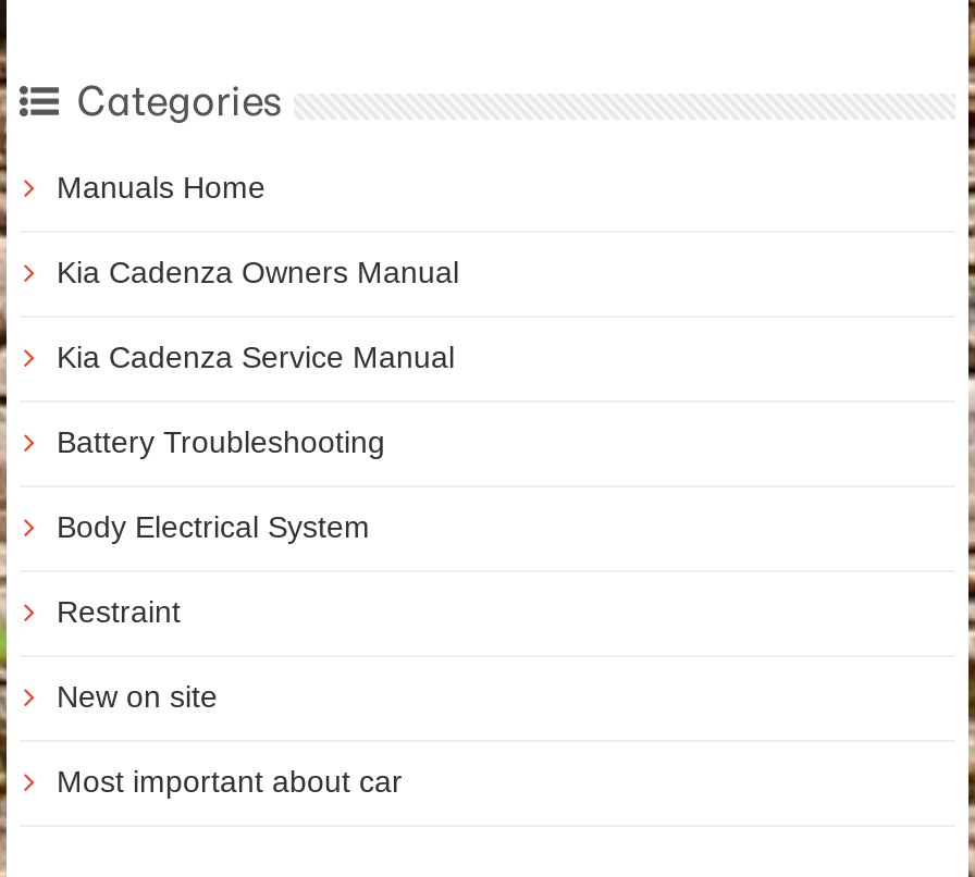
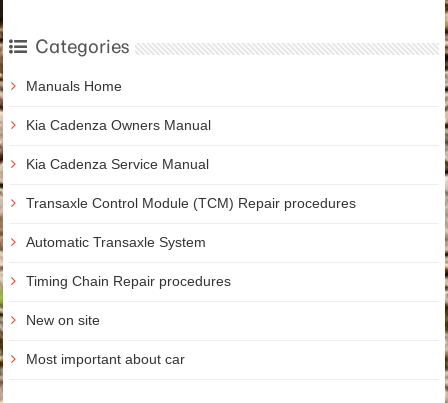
[57,425,385,460] Battery Troubleshooting -> [26,195,356,211] Transaxle Control Module (TCM) Repair procedures
[57,510,370,545] Body Electrical System -> [26,234,206,250] Automatic Transaxle System
[57,595,181,630] Restraint -> [26,273,231,289] Timing Chain Repair procedures

